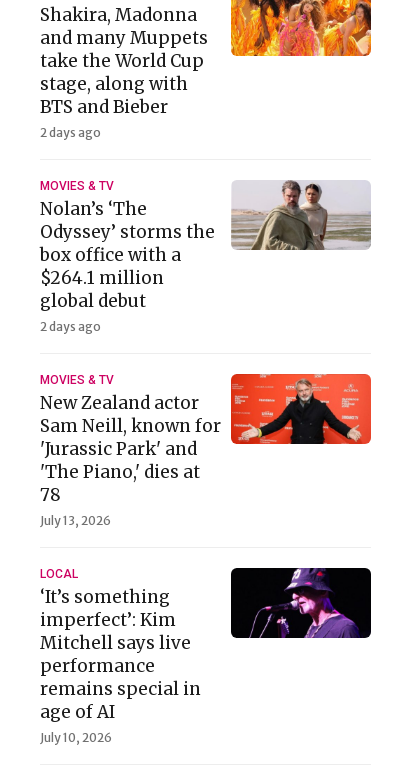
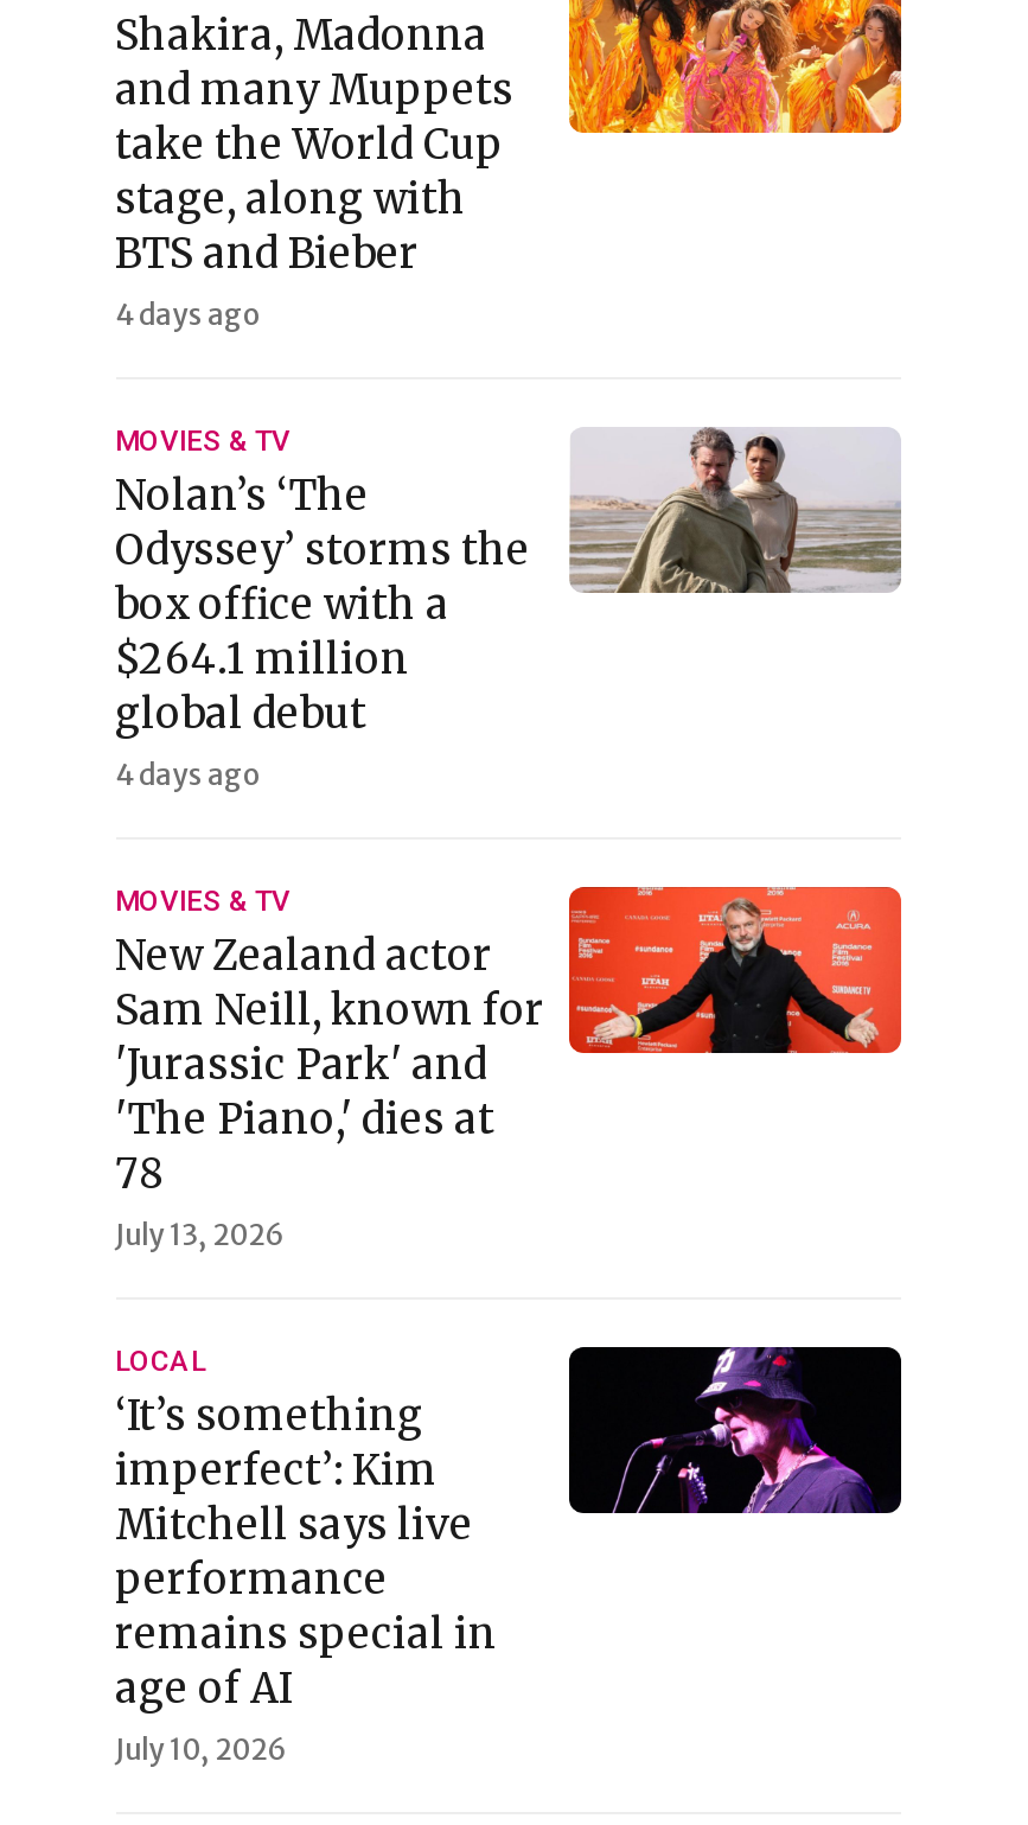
[39,124,100,139] 2 days ago -> [115,295,262,331] 4 days ago
[39,318,100,333] 2 days ago -> [115,755,262,791] 4 days ago

